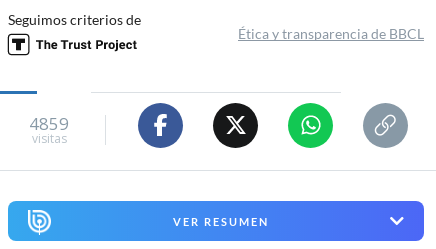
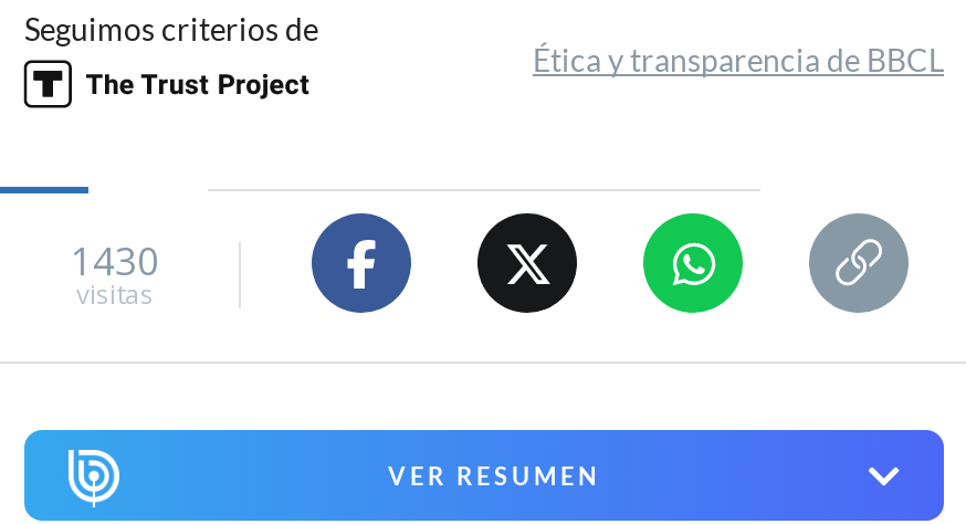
[29,112,69,135] 4859 -> [71,235,159,286] 1430

